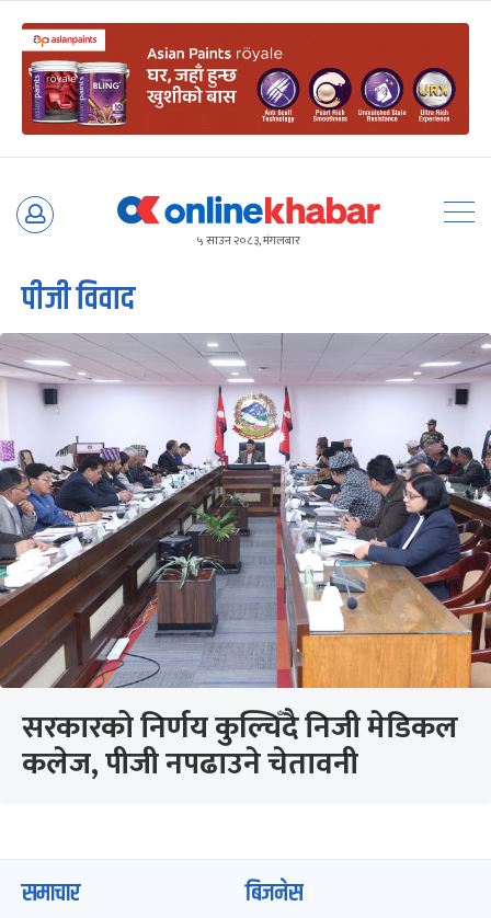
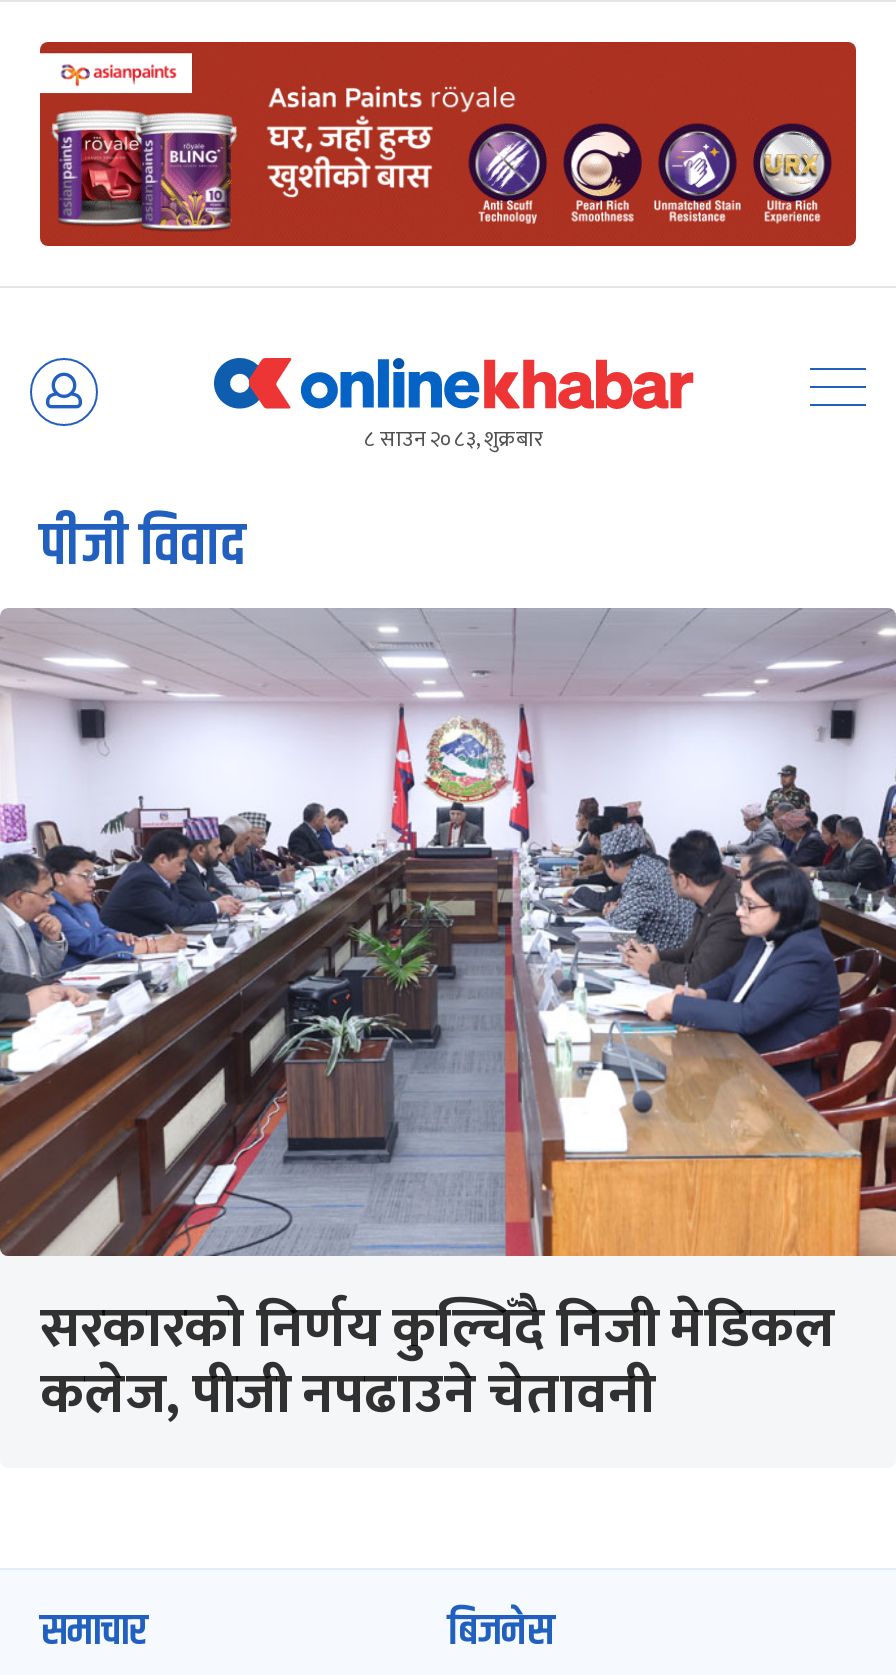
[197,231,300,251] ५ साउन २०८३, मंगलबार -> [364,422,544,458] ८ साउन २०८३, शुक्रबार

